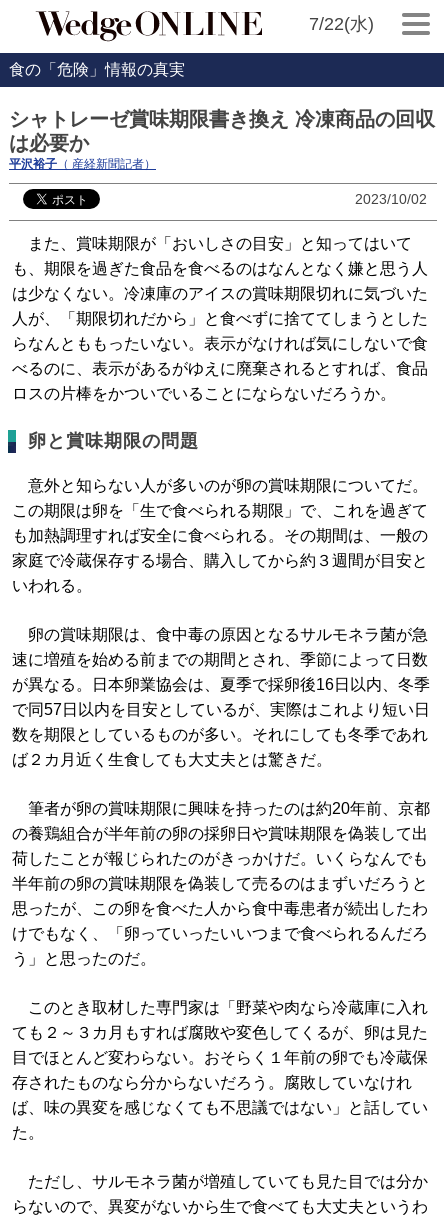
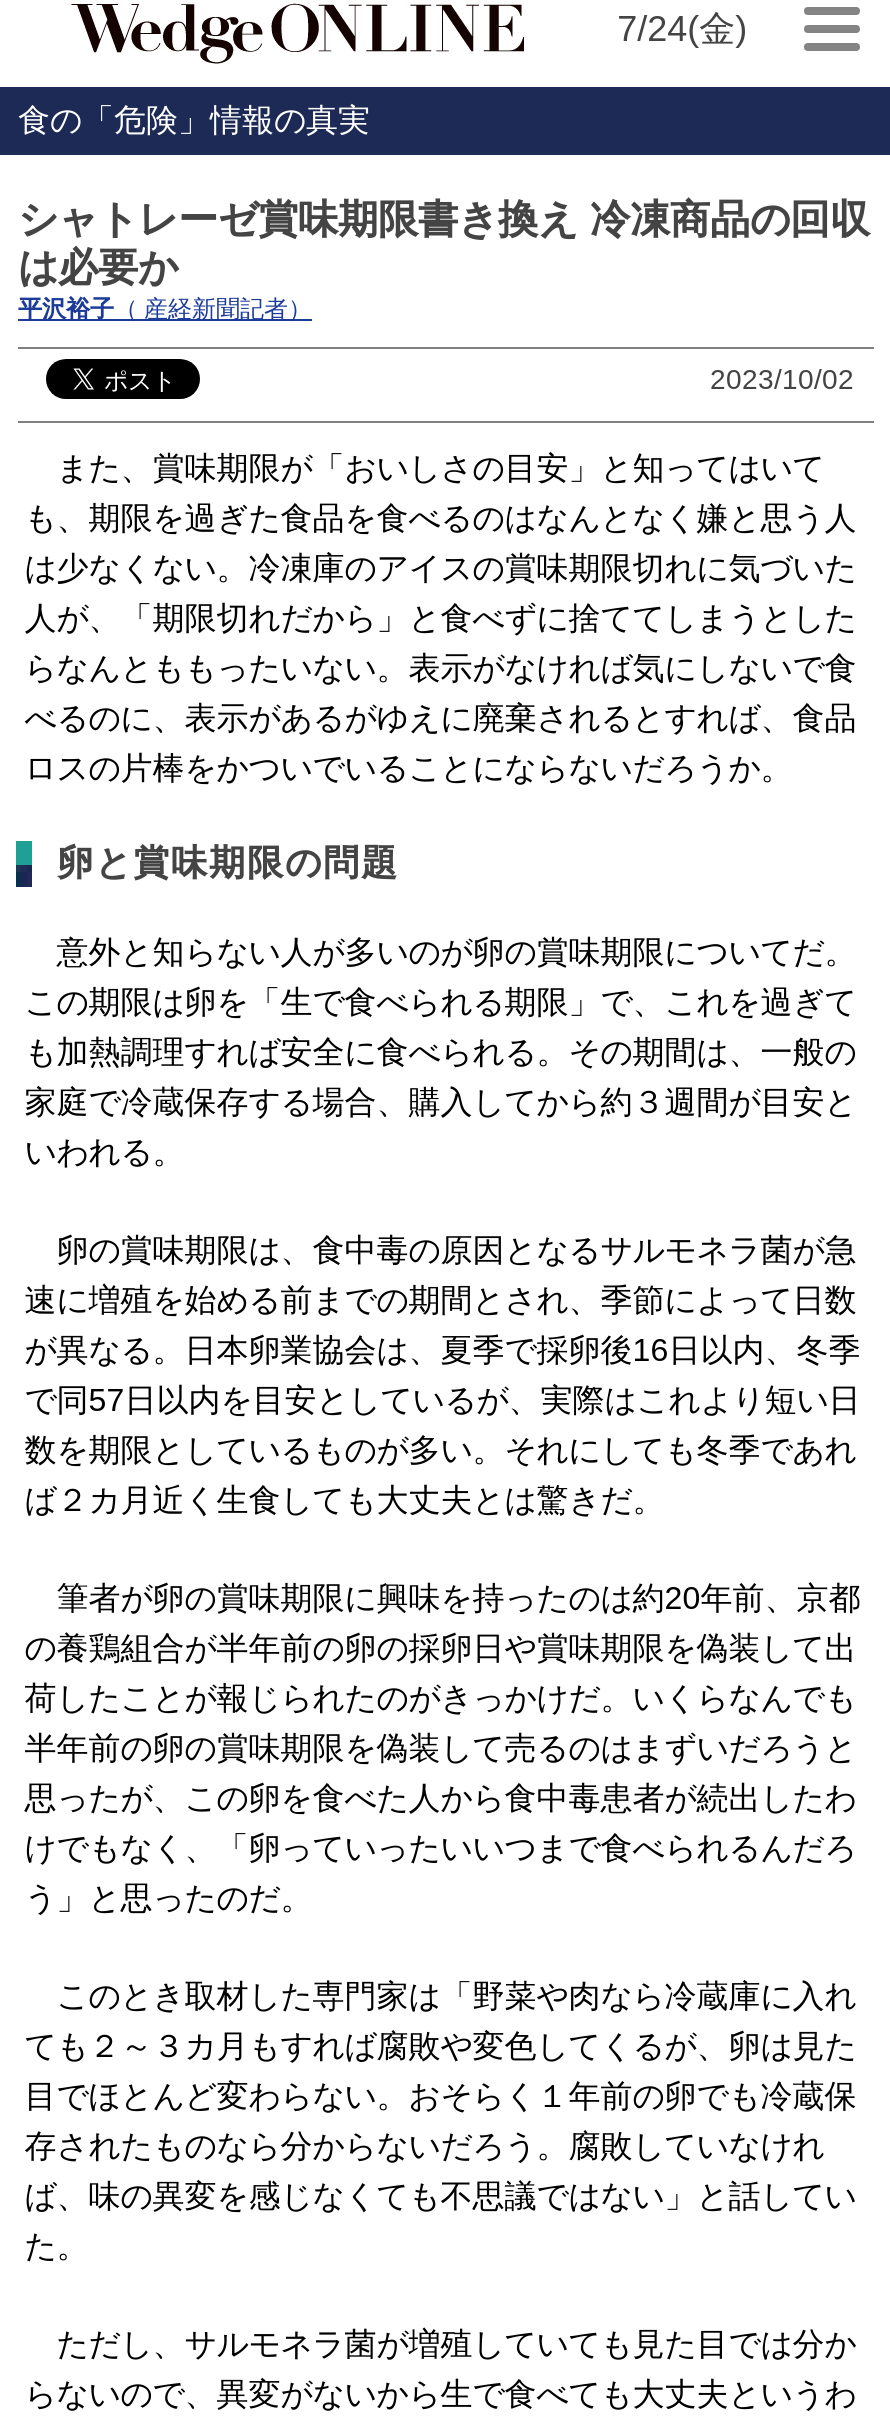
[309,14,374,34] 7/22(水) -> [617,9,747,49] 7/24(金)

